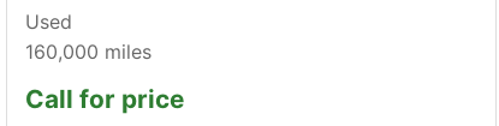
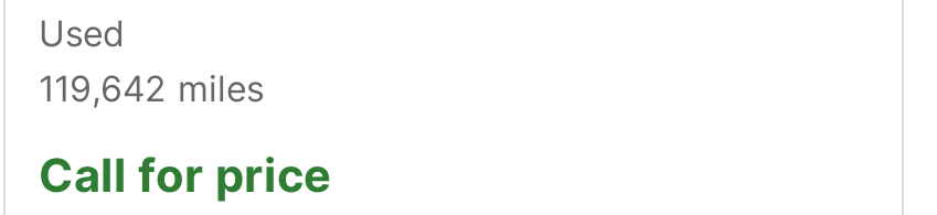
[25,39,152,63] 160,000 miles -> [39,66,264,110] 119,642 miles

